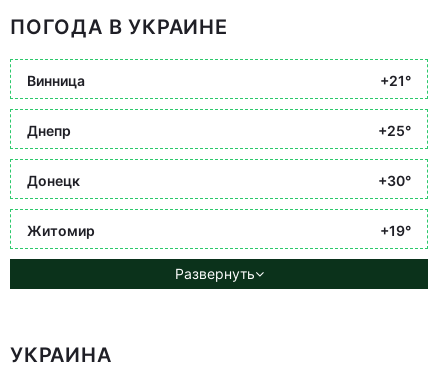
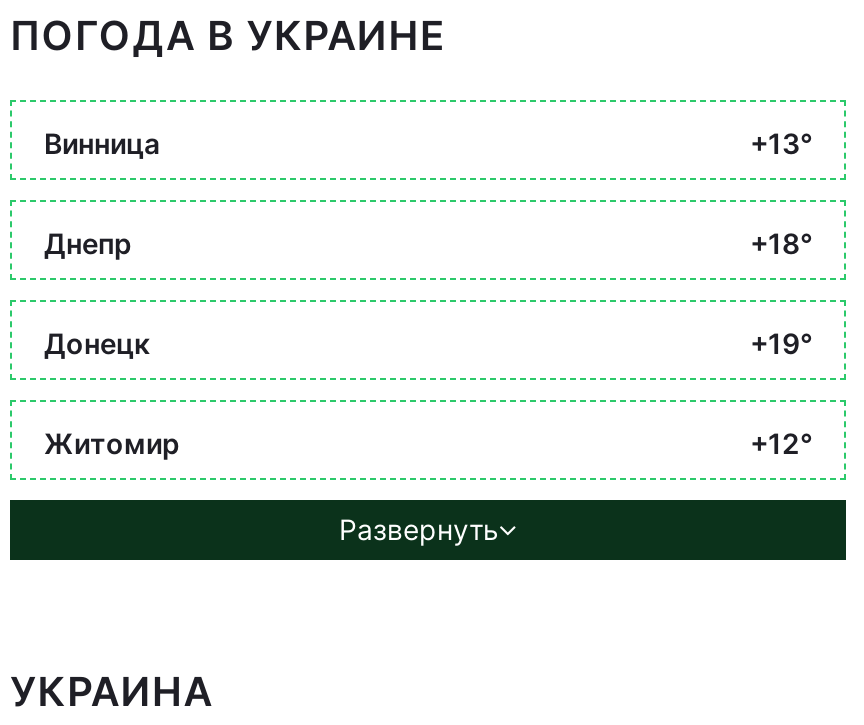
[380,71,411,88] +21° -> [750,125,812,159] +13°
[378,121,411,138] +25° -> [750,225,812,259] +18°
[378,171,411,188] +30° -> [750,325,812,359] +19°
[380,221,411,238] +19° -> [750,425,812,459] +12°

